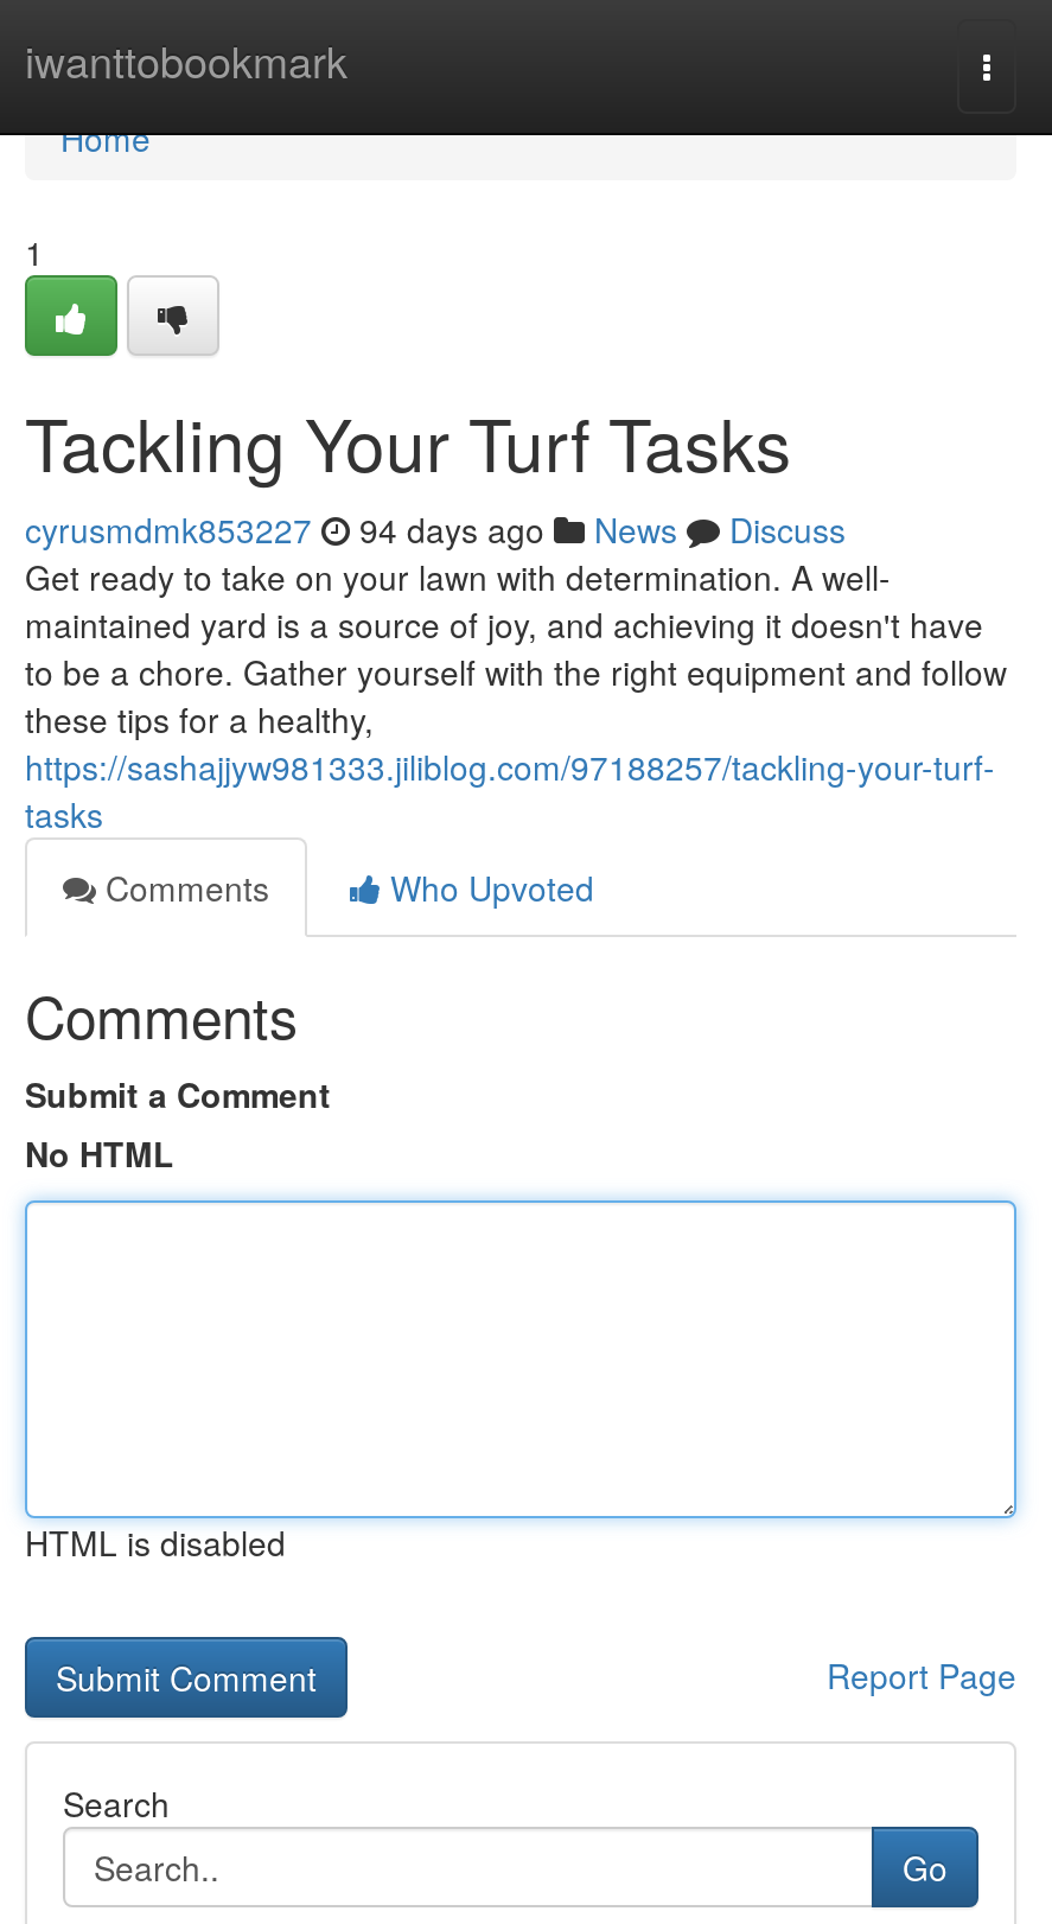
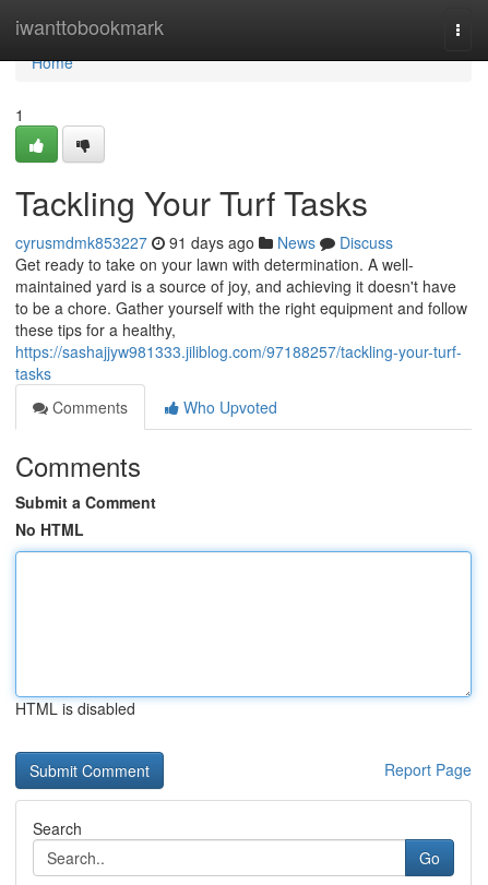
[25,505,846,553] cyrusmdmk853227 94 days ago News Discuss -> [15,231,393,253] cyrusmdmk853227 91 days ago News Discuss

